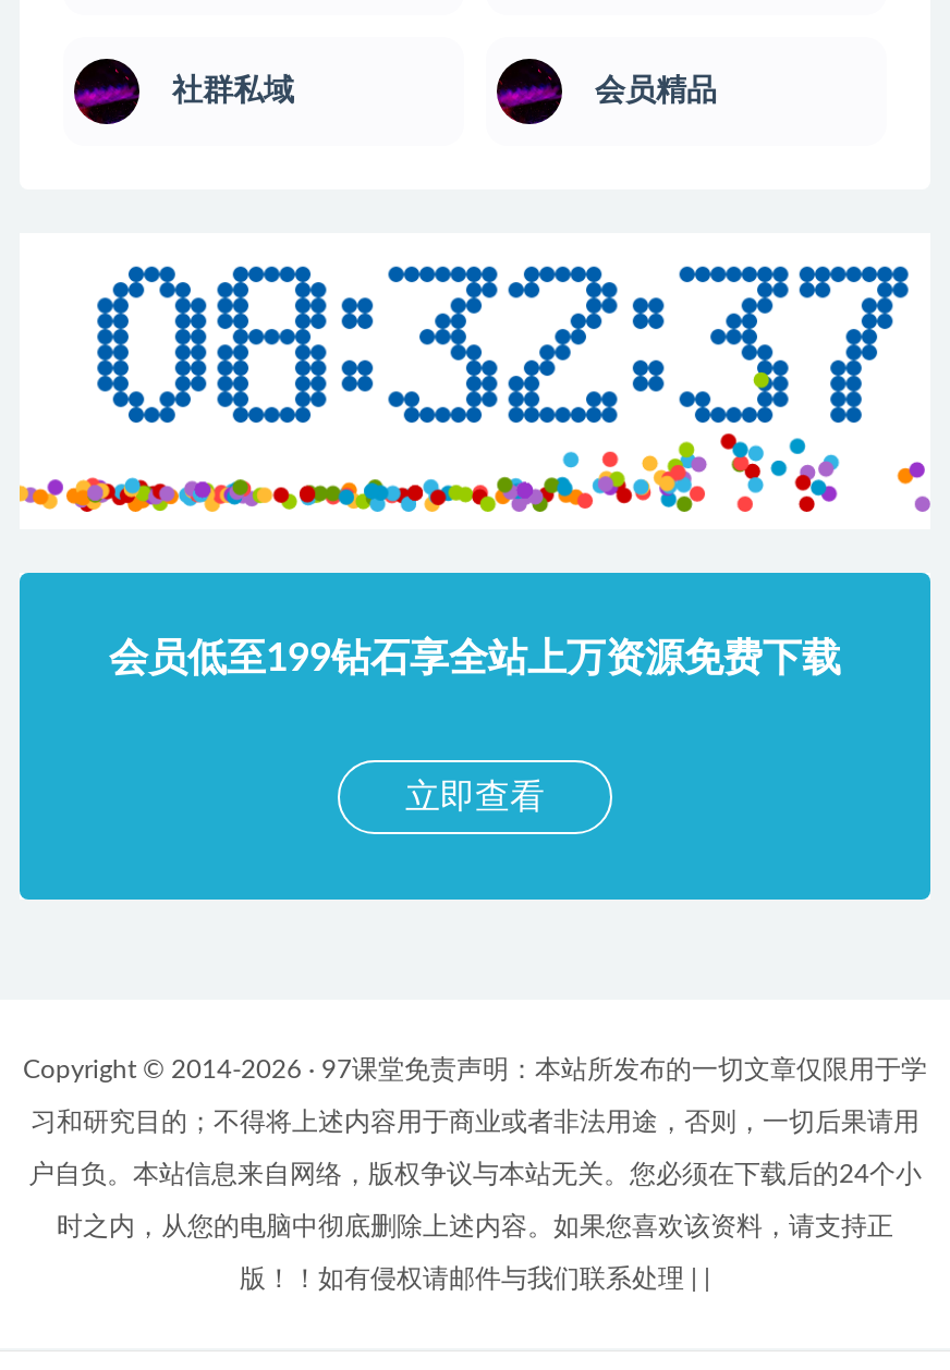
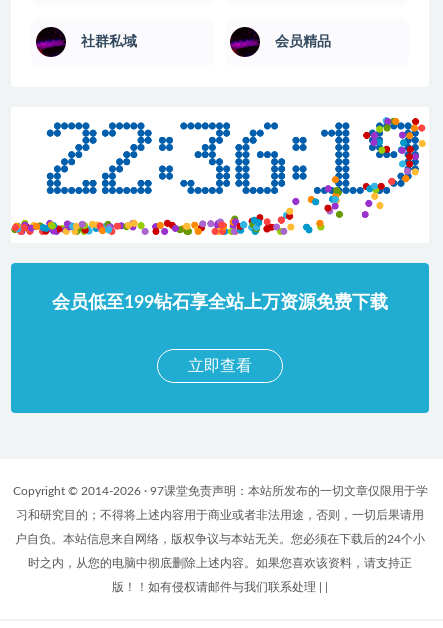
[17,255,933,514] [image] -> [11,116,429,236] [image]

